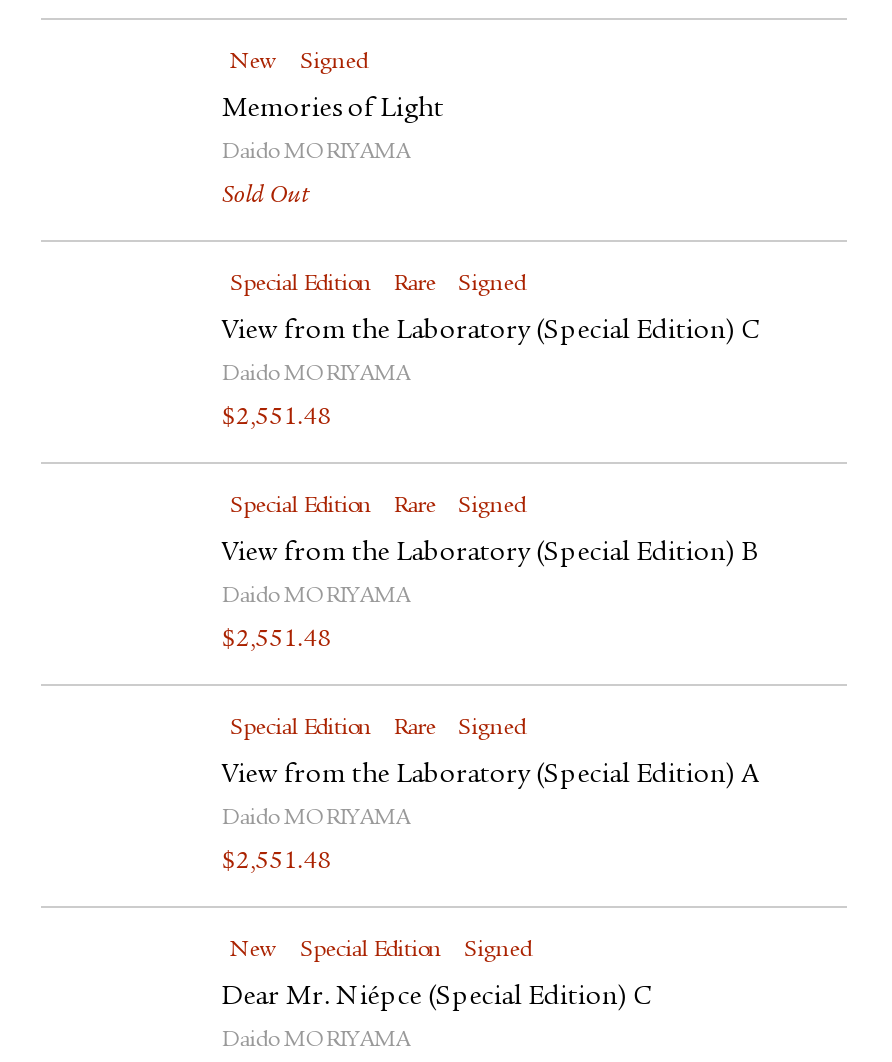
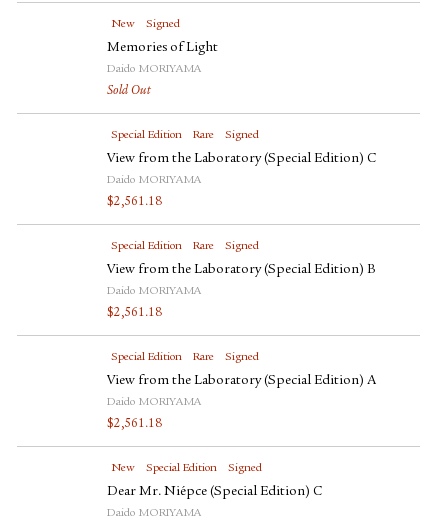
[222,407,332,433] $2,551.48 -> [107,196,162,209] $2,561.18
[222,629,332,655] $2,551.48 -> [107,307,162,320] $2,561.18
[222,851,332,877] $2,551.48 -> [107,418,162,431] $2,561.18

